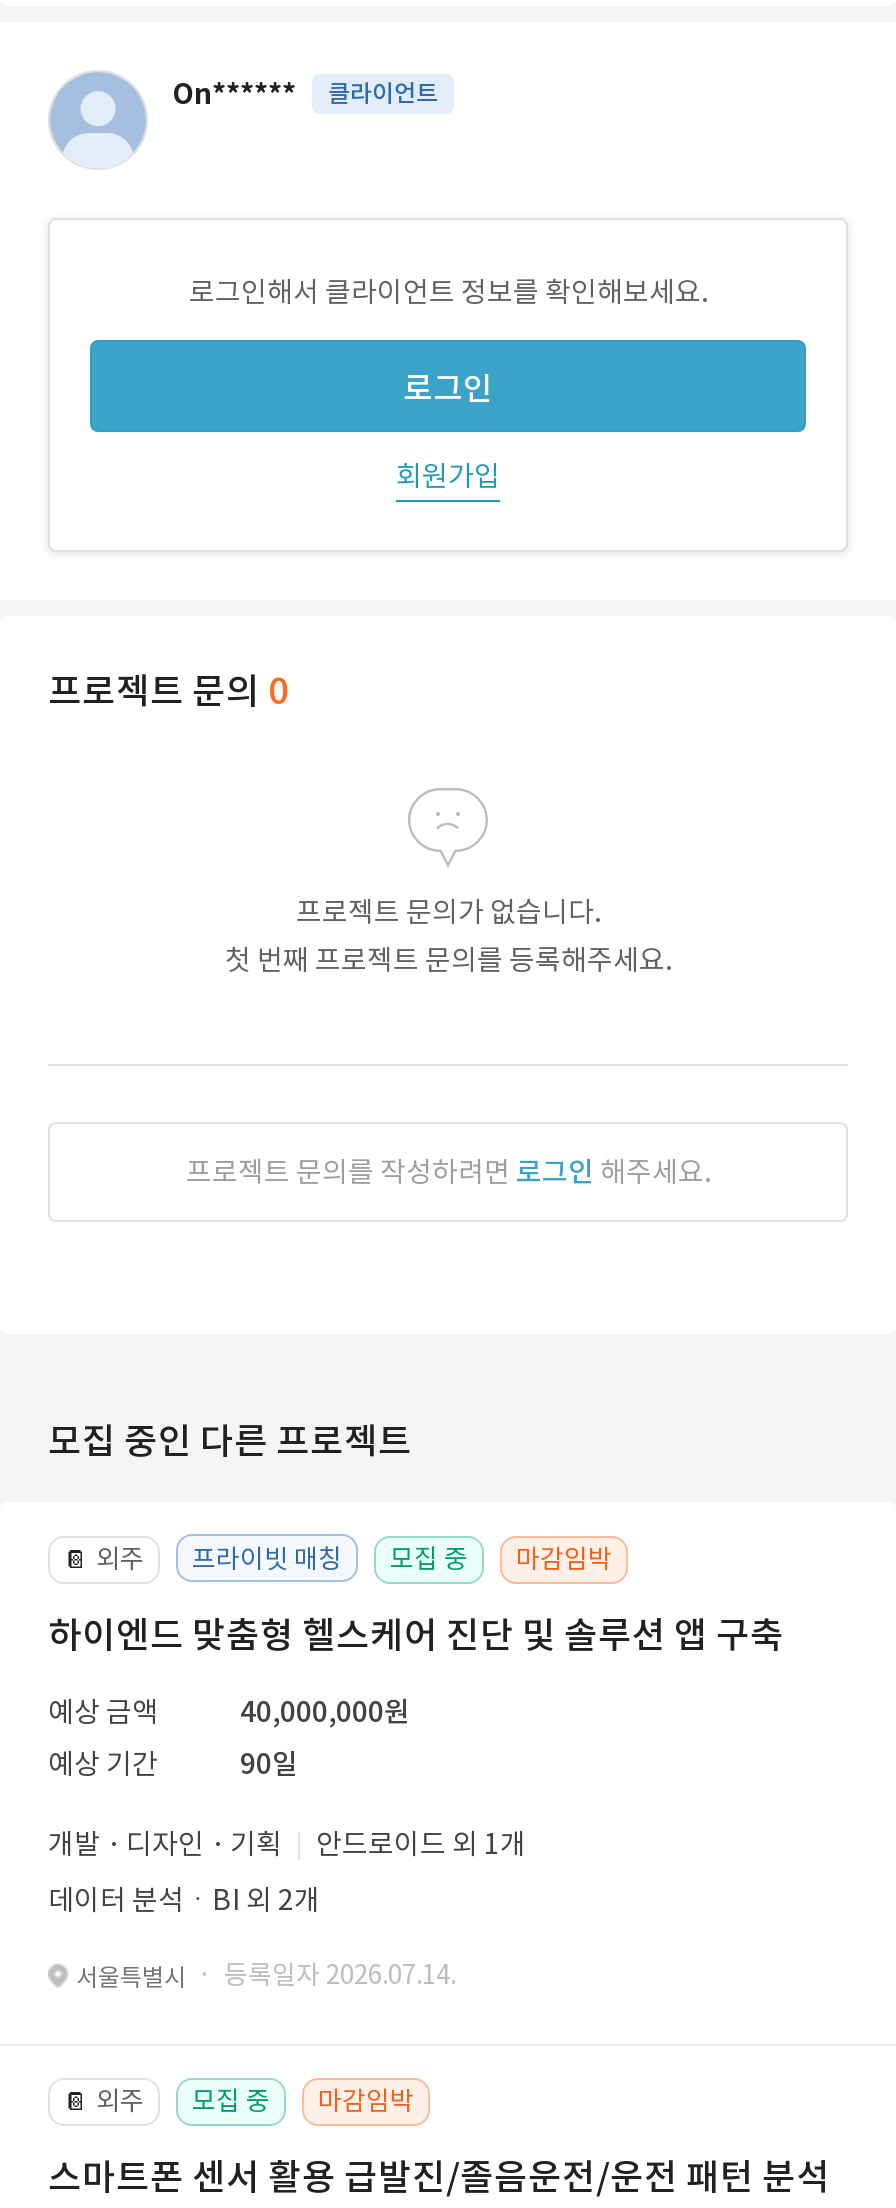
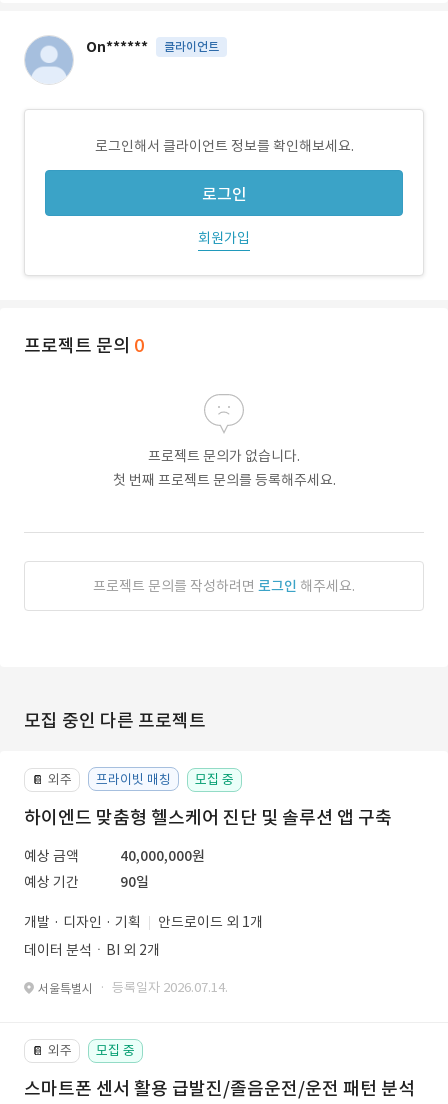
[516,1542,612,1576] 마감임박 -> none
[318,2084,414,2118] 마감임박 -> none

